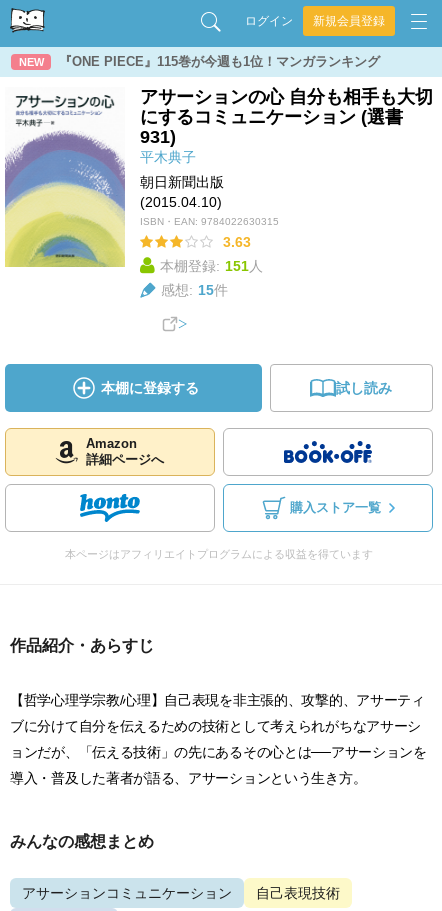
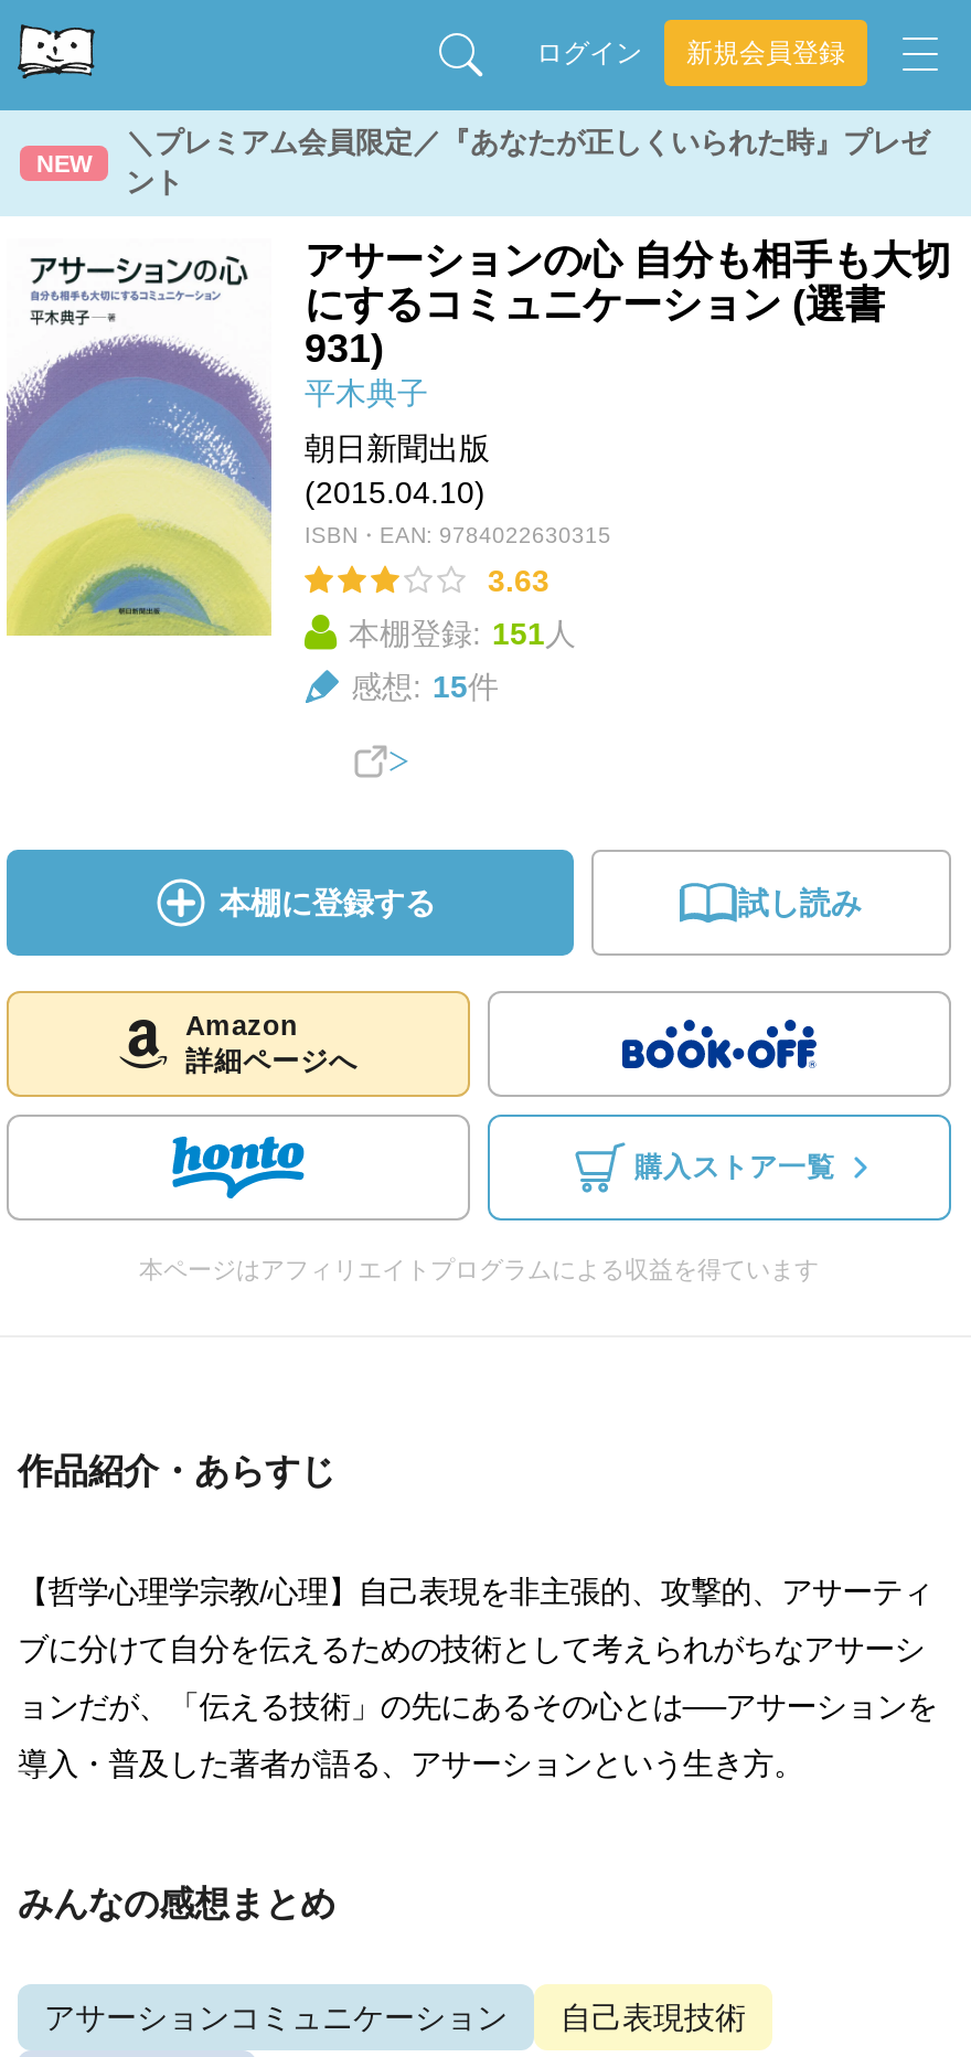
[59,54,380,69] 『ONE PIECE』115巻が今週も1位！マンガランキング -> [126,126,929,199] ＼プレミアム会員限定／『あなたが正しくいられた時』プレゼ | ント

